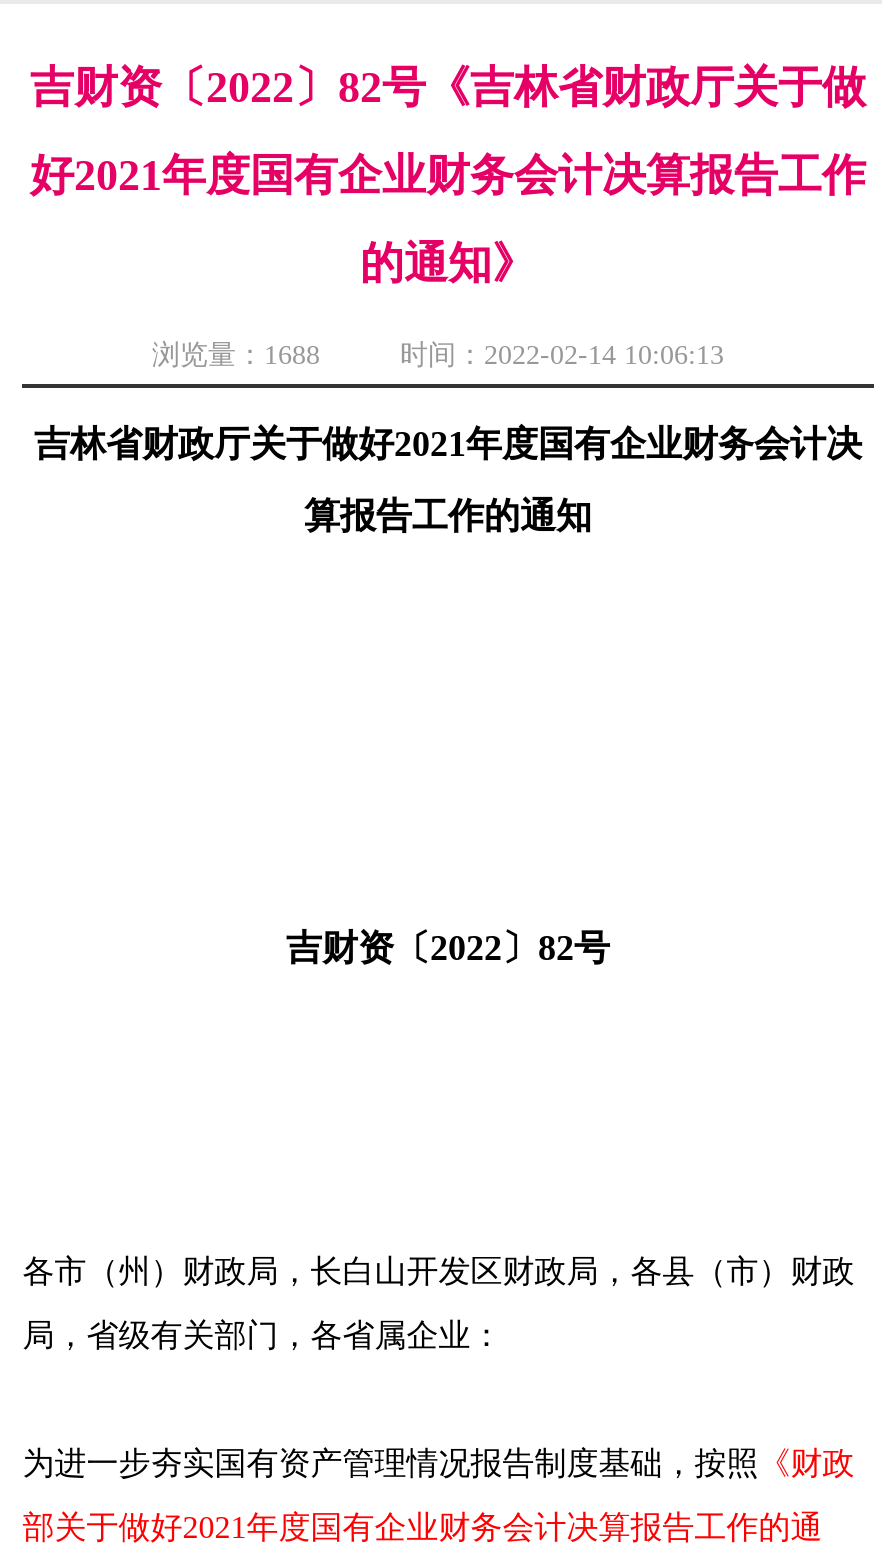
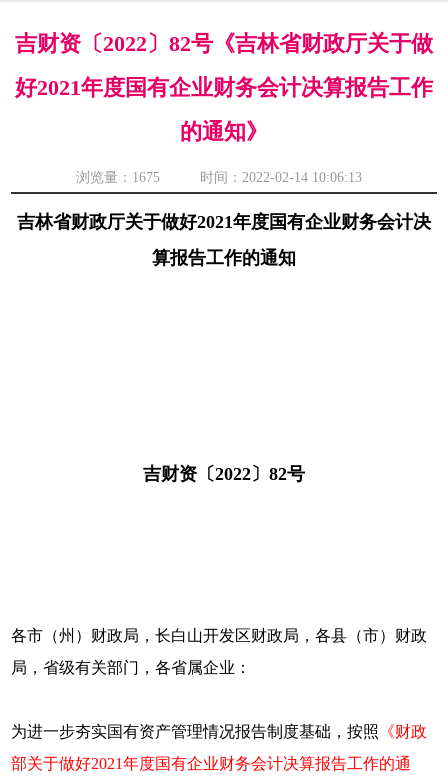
[152,340,724,370] 浏览量：1688 时间：2022-02-14 10:06:13 -> [76,170,362,185] 浏览量：1675 时间：2022-02-14 10:06:13

